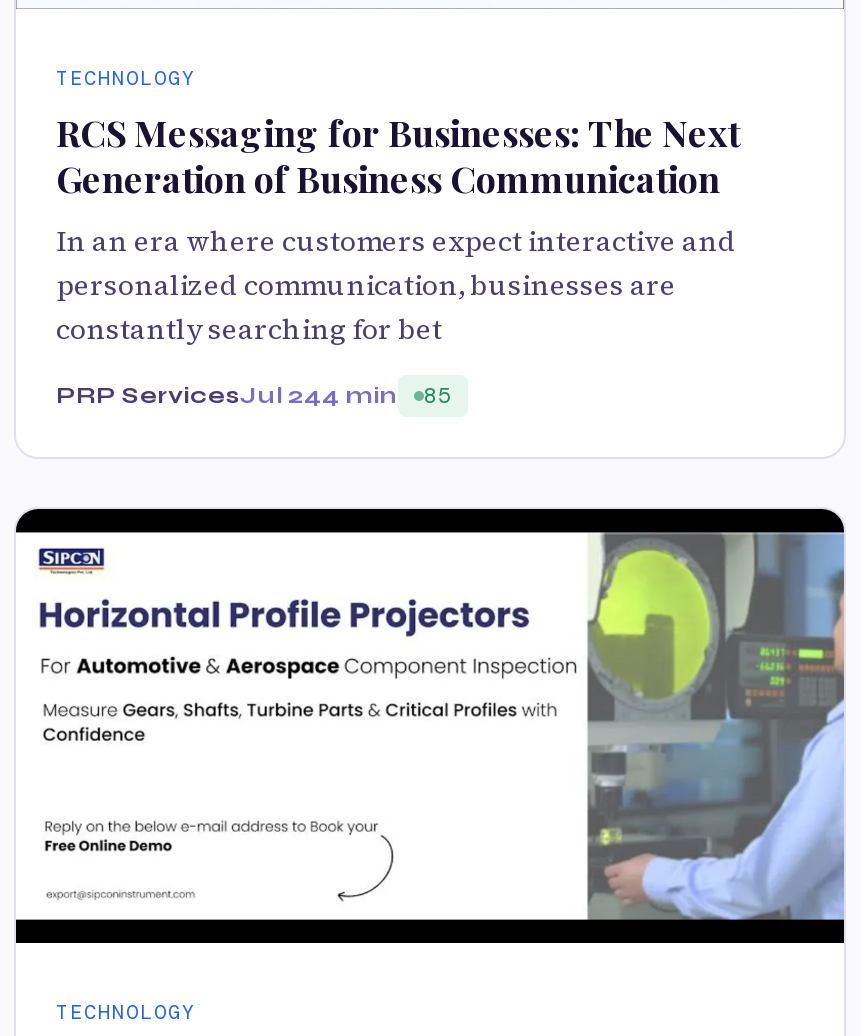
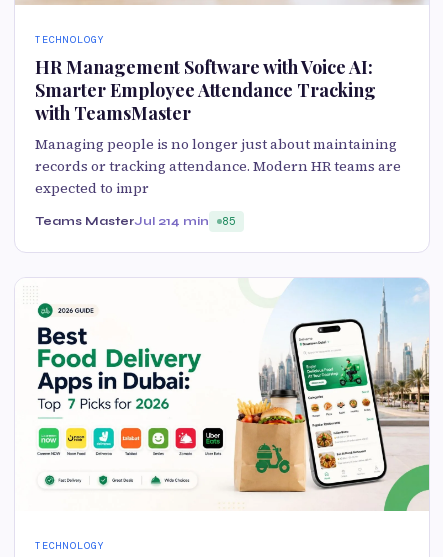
[56,109,740,349] RCS Messaging for Businesses: The Next | Generation of Business Communication | In an era where customers expect interactive and | personalized communication, businesses are | constantly searching for bet -> [35,55,401,198] HR Management Software with Voice AI: | Smarter Employee Attendance Tracking | with TeamsMaster | Managing people is no longer just about maintaining | records or tracking attendance. Modern HR teams are | expected to impr
[56,381,398,409] PRP ServicesJul 244 min -> [35,214,209,228] Teams MasterJul 214 min
[14,506,846,944] [image] -> [26,277,430,512] [image]

